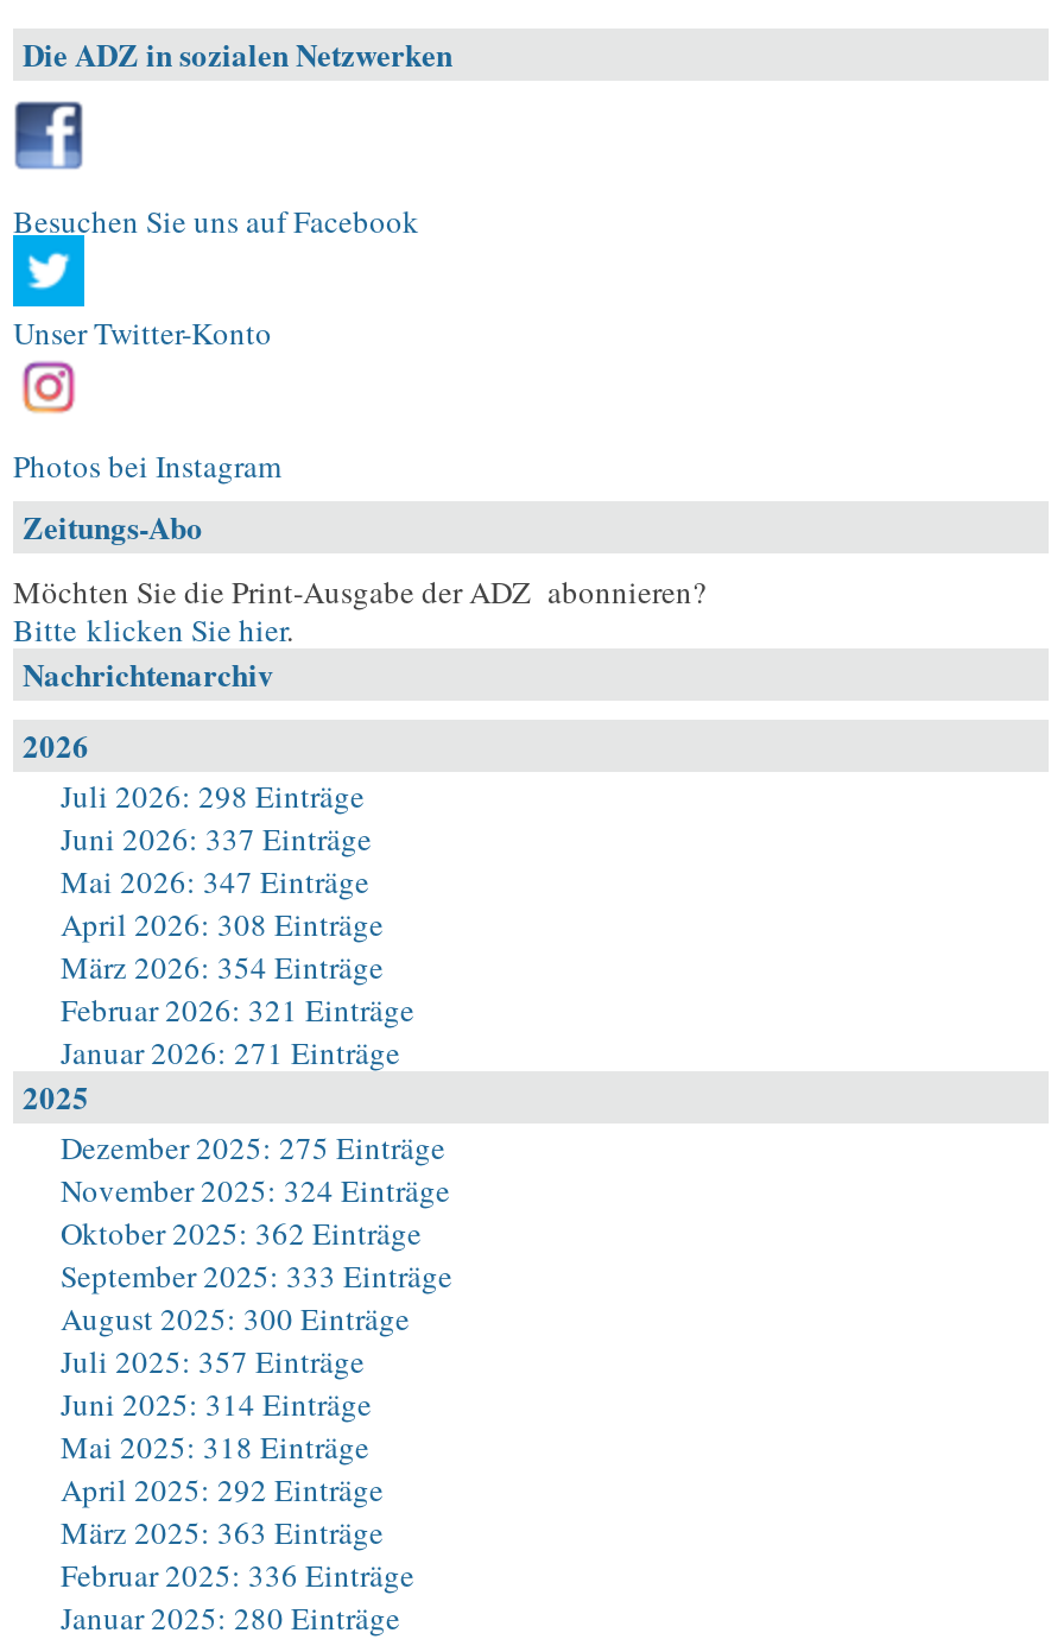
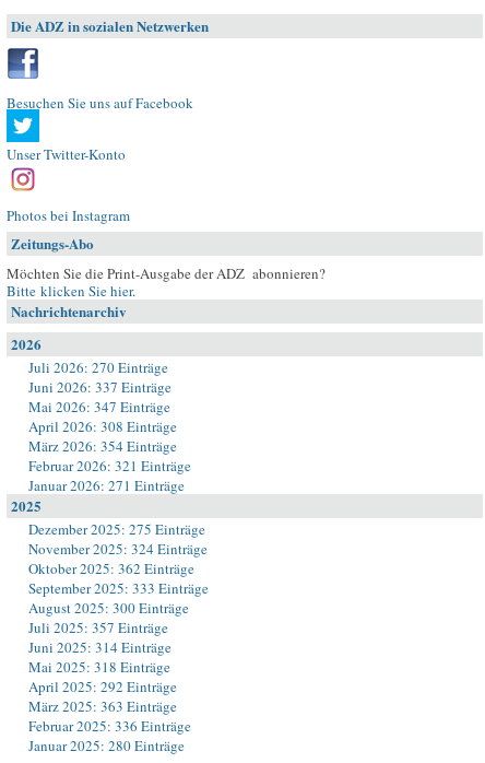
[61,774,365,817] Juli 2026: 298 Einträge -> [28,357,168,377] Juli 2026: 270 Einträge

